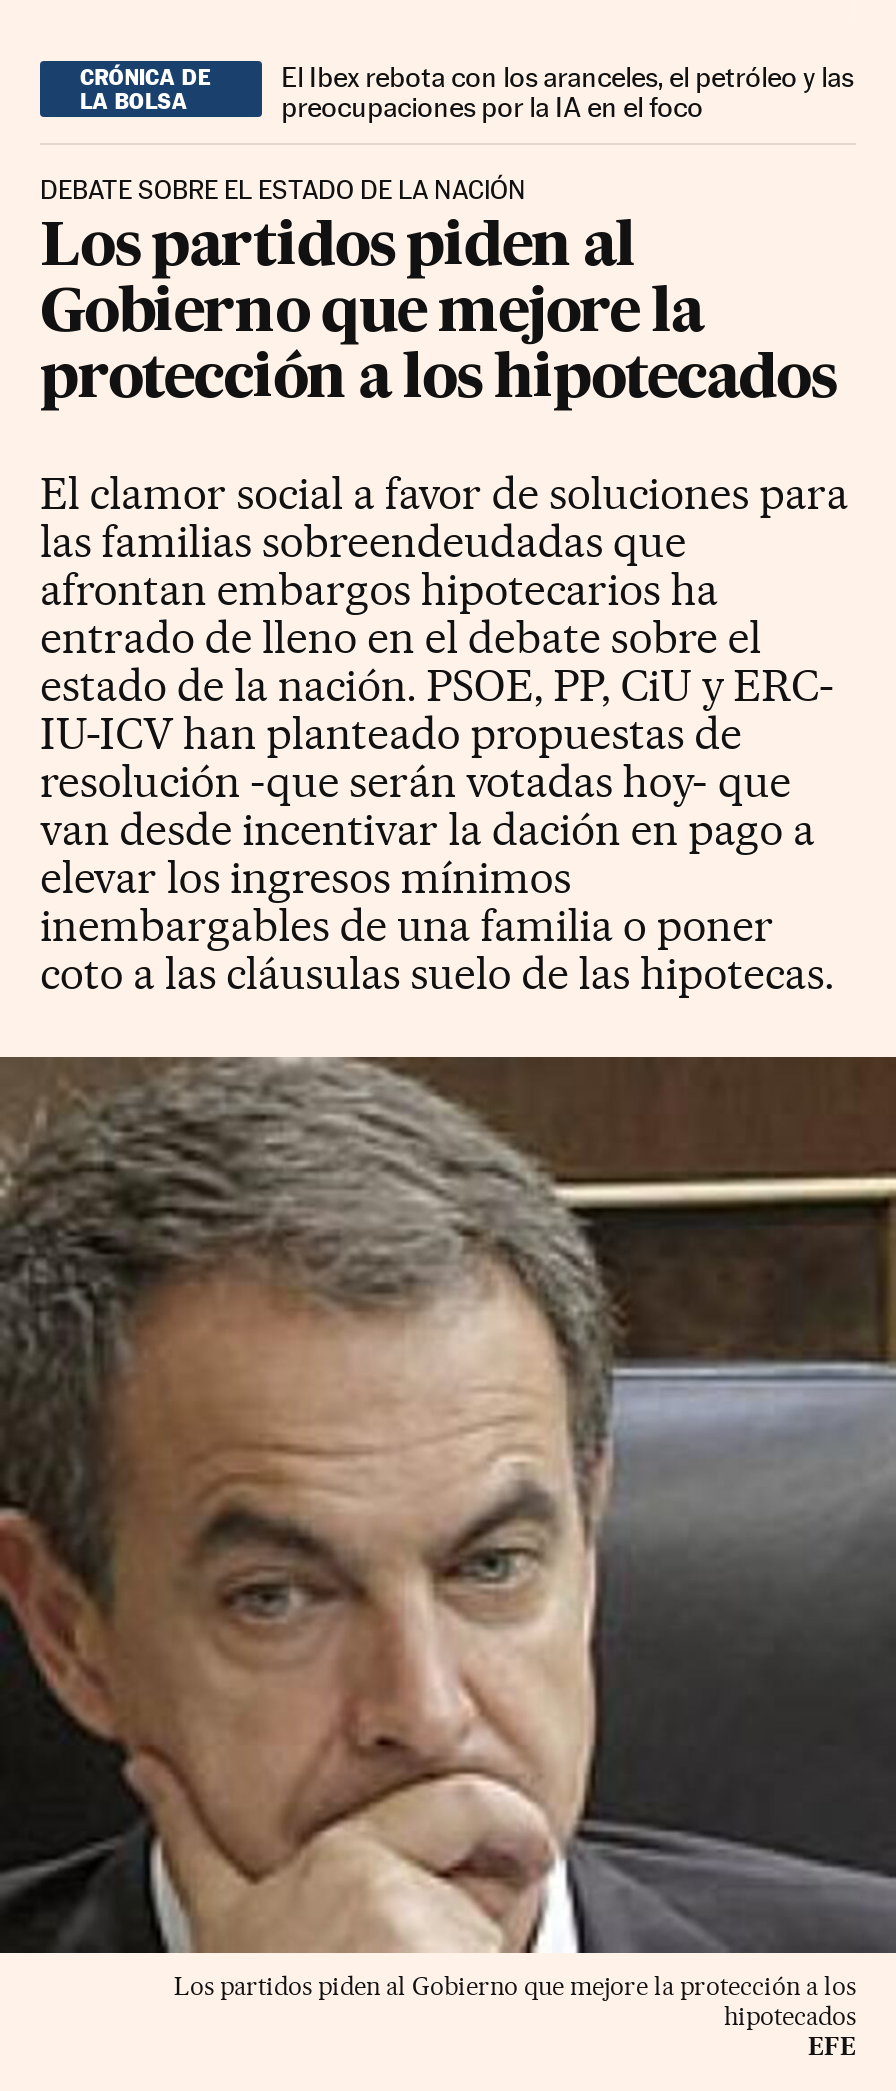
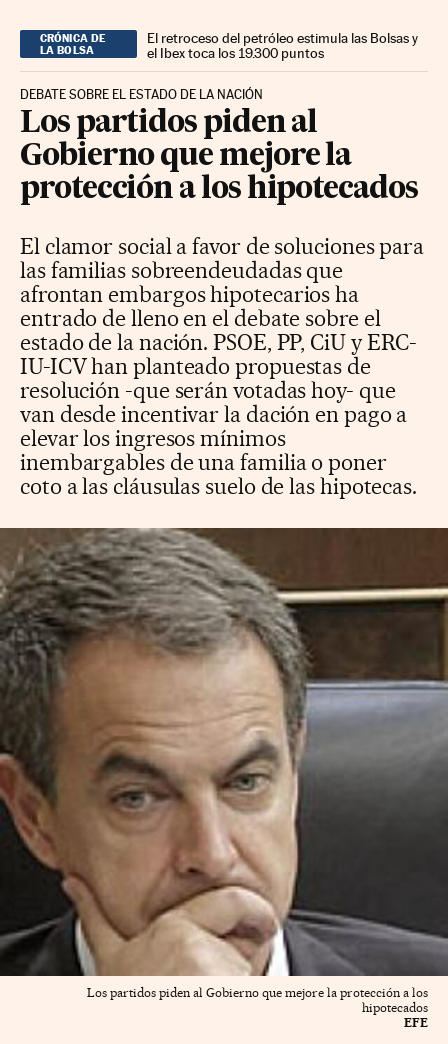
[281,60,853,122] El Ibex rebota con los aranceles, el petróleo y las | preocupaciones por la IA en el foco -> [147,30,418,61] El retroceso del petróleo estimula las Bolsas y | el Ibex toca los 19.300 puntos

